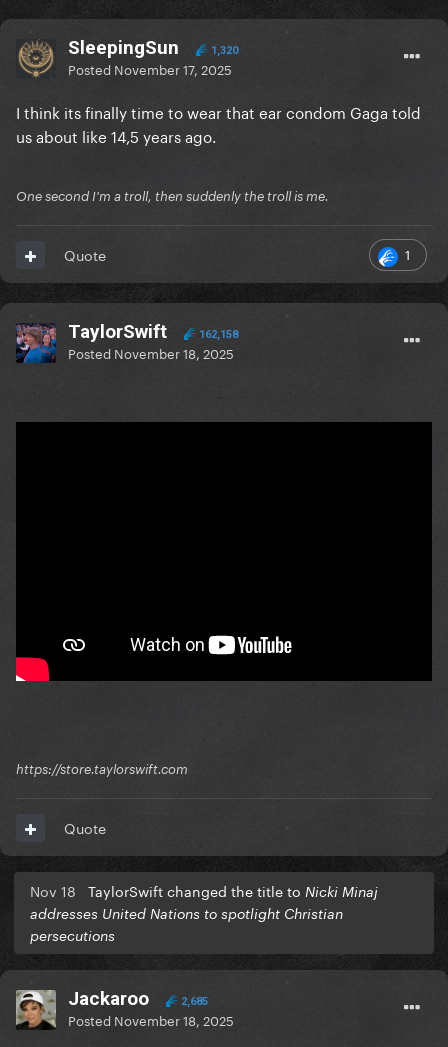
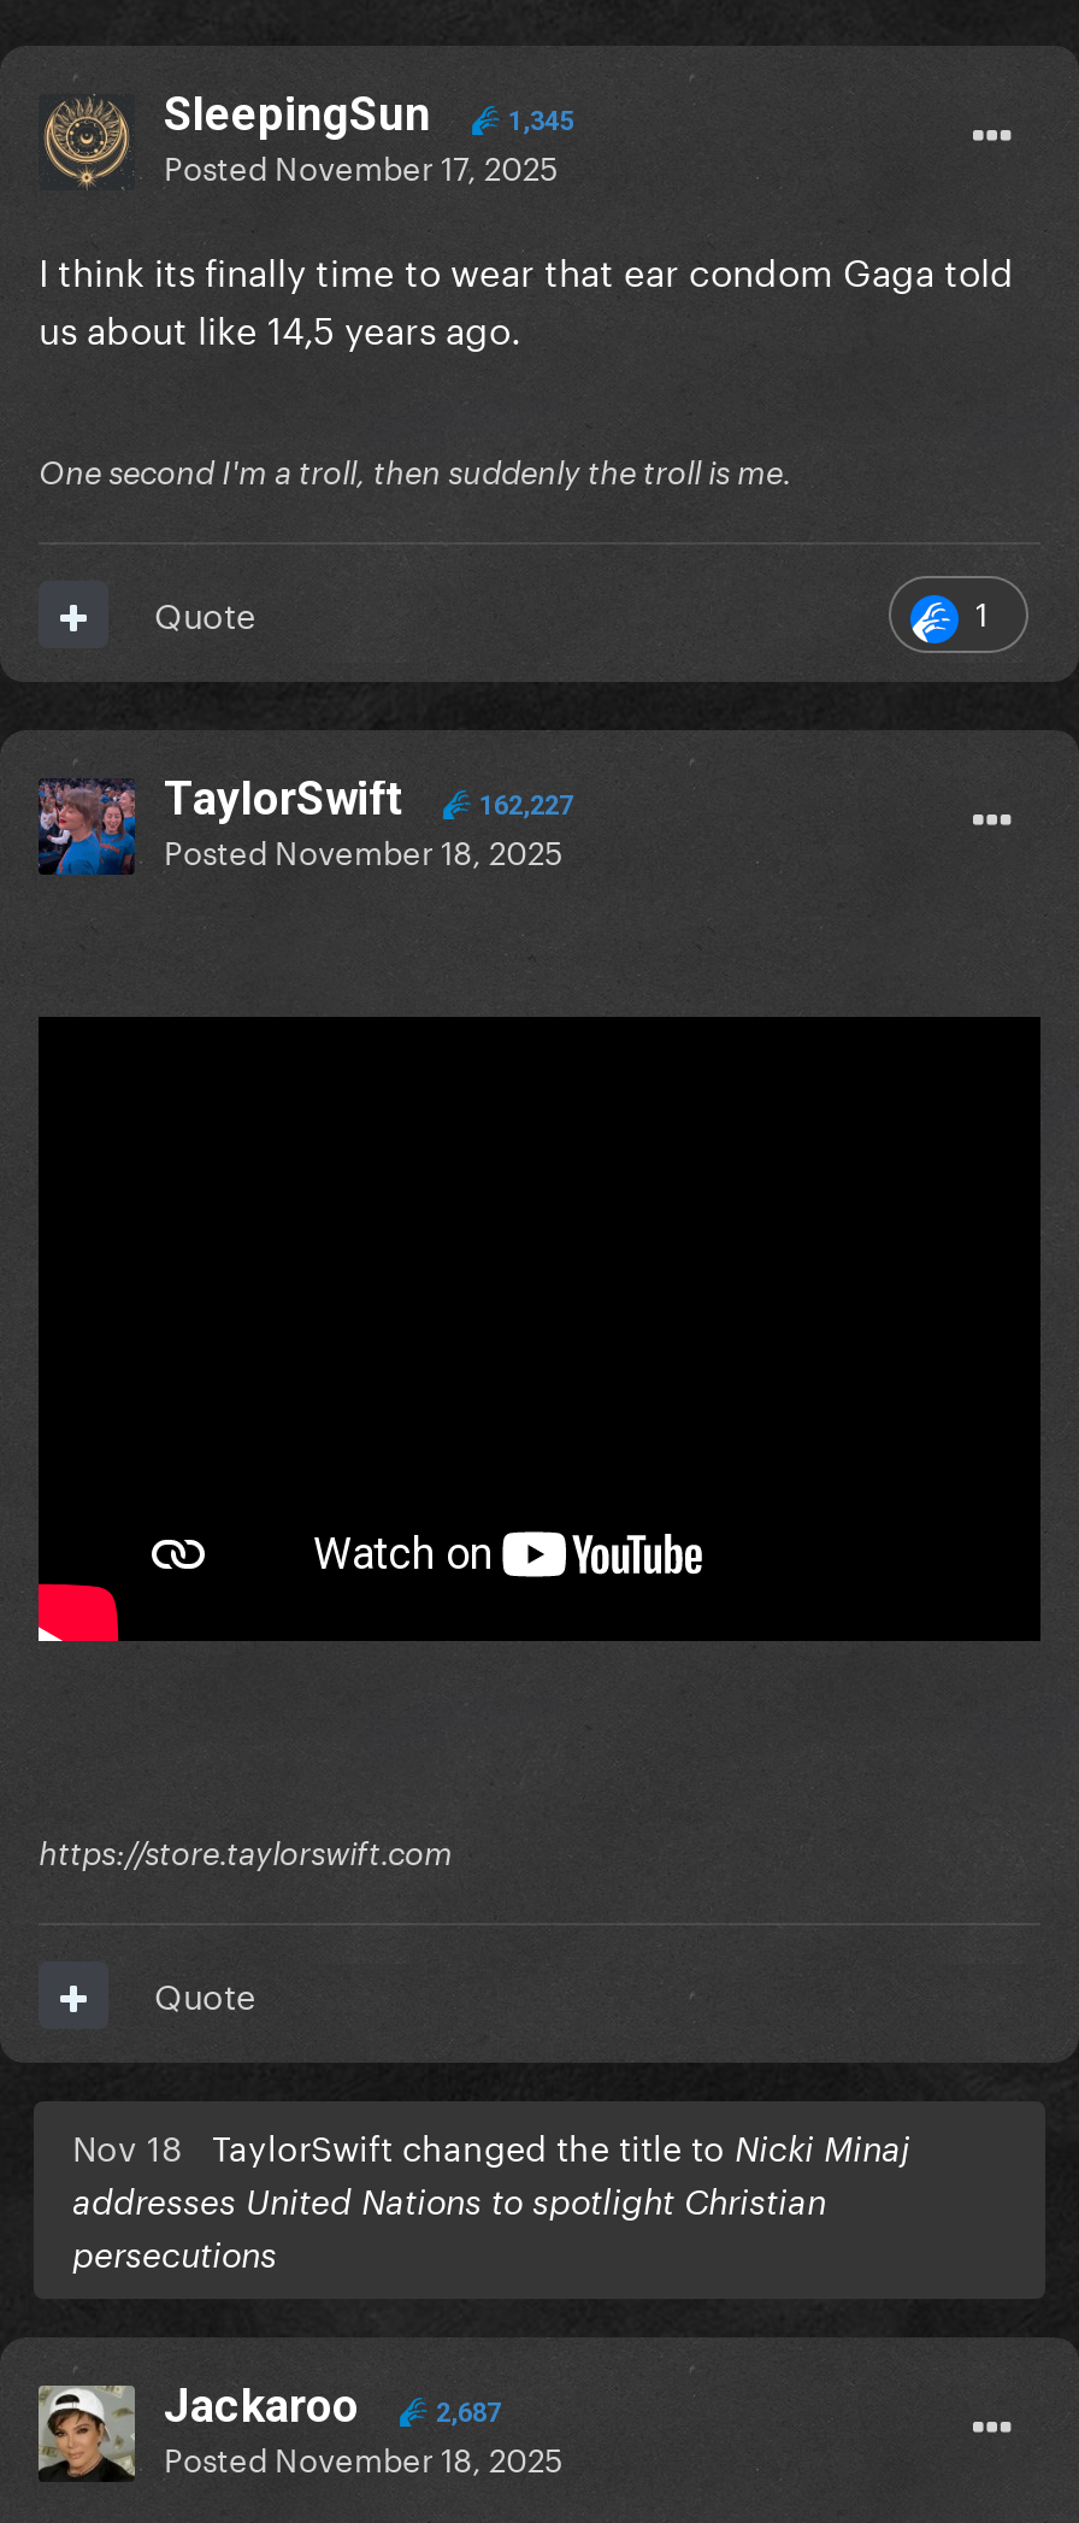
[208,44,238,57] 1,320 -> [501,107,573,138] 1,345
[196,328,238,341] 162,158 -> [472,791,573,823] 162,227
[178,995,208,1008] 2,685 -> [429,2399,501,2430] 2,687

